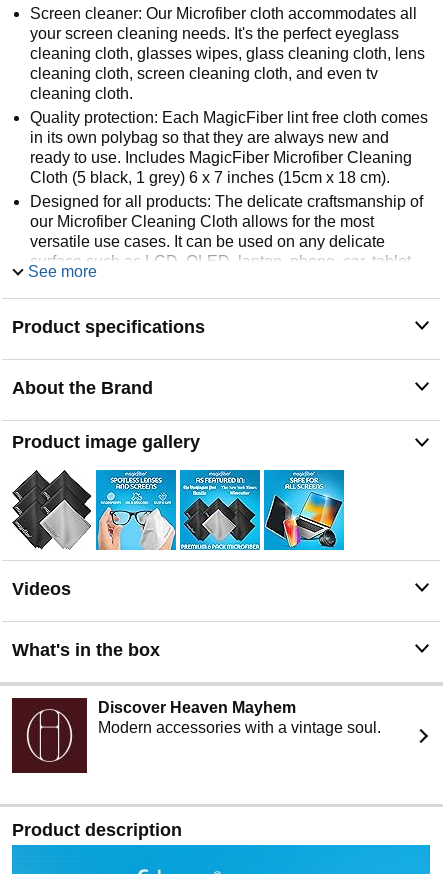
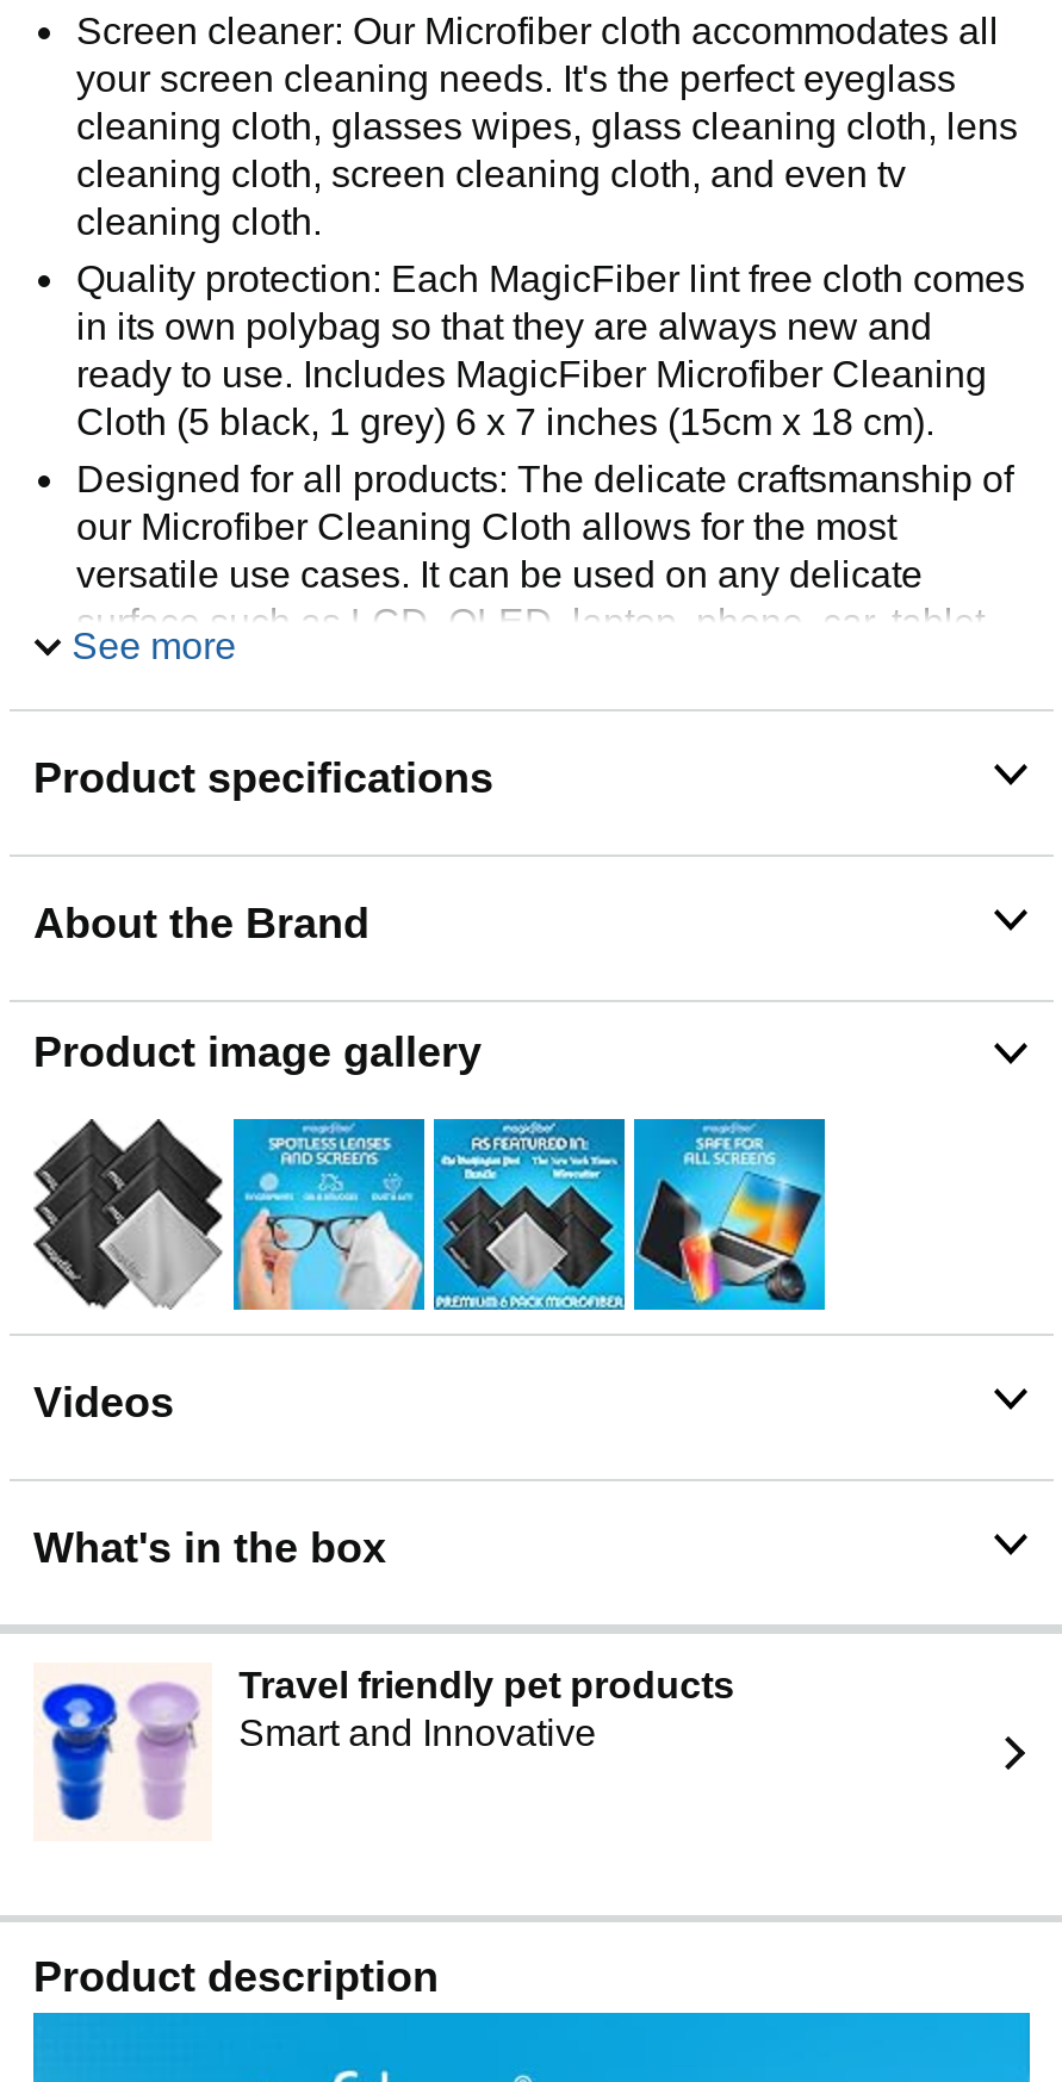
[11,697,381,774] [image] | Discover Heaven Mayhem | Modern accessories with a vintage soul. -> [33,1663,735,1841] [image] | Travel friendly pet products | Smart and Innovative

